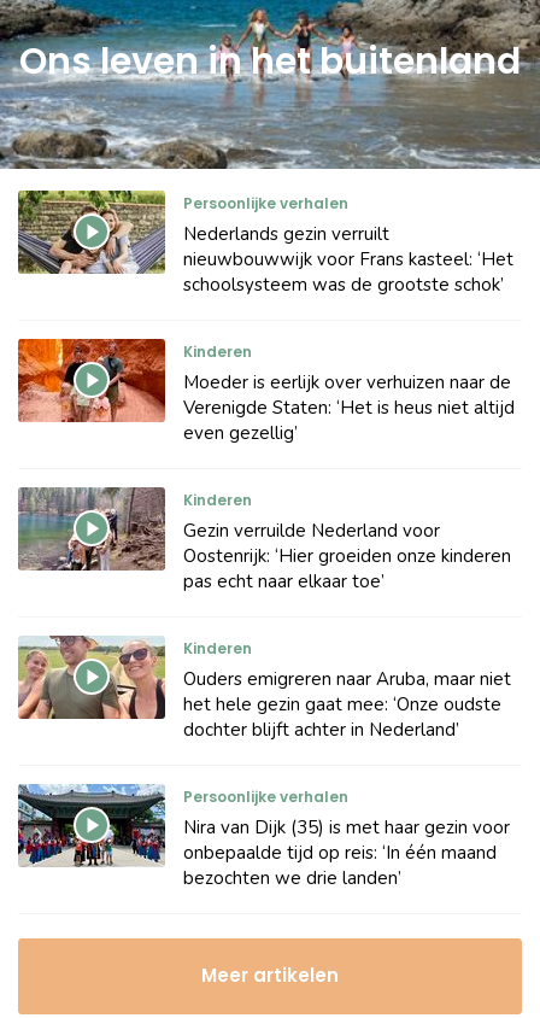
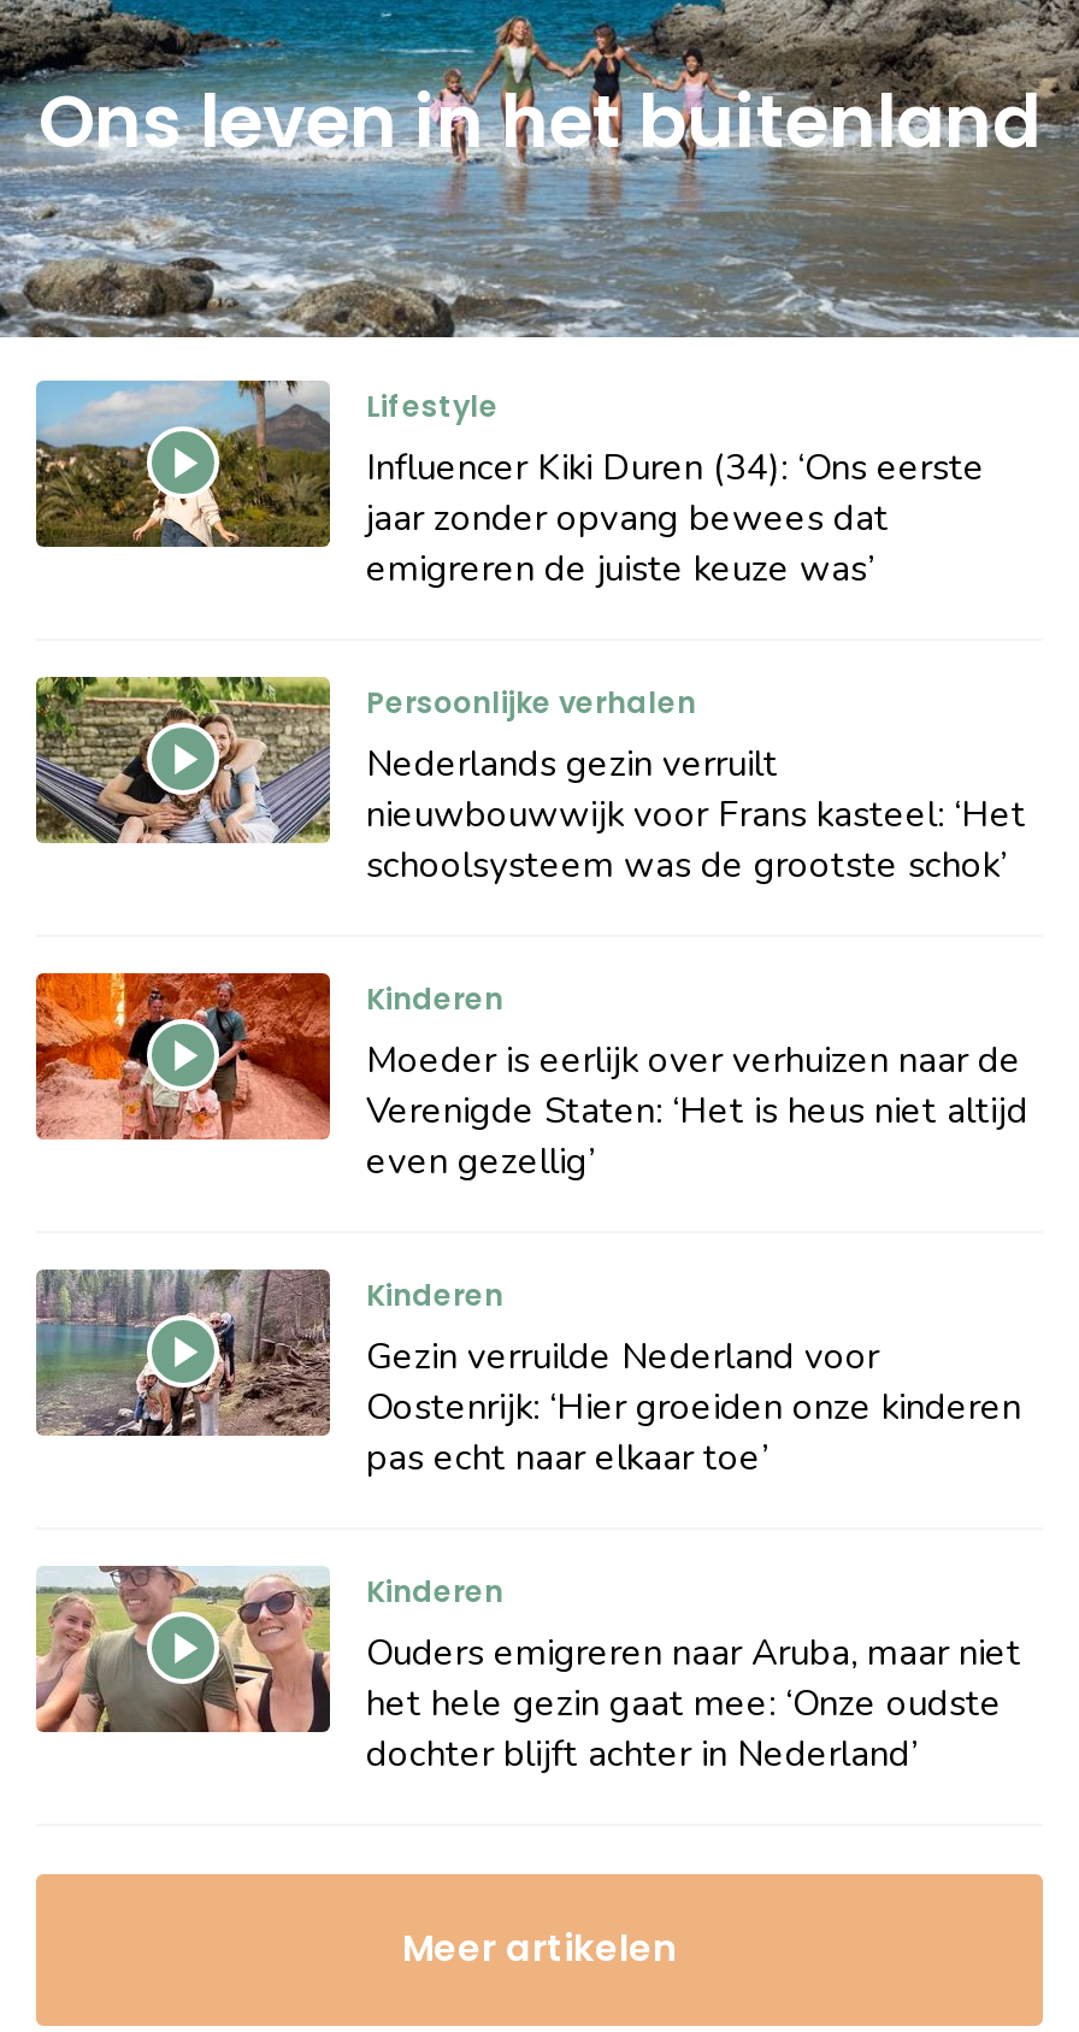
none -> [34,378,985,593] [image] | Lifestyle | Influencer Kiki Duren (34): ‘Ons eerste | jaar zonder opvang bewees dat | emigreren de juiste keuze was’
moved [16,188,515,742] -> [31,672,1028,1778]: [image] | Persoonlijke verhalen | Nederlands gezin verruilt | ... | het hele gezin gaat mee: ‘Onze oudste | dochter blijft achter in Nederland’
[17,784,510,890] [image] | Persoonlijke verhalen | Nira van Dijk (35) is met haar gezin voor | onbepaalde tijd op reis: ‘In één maand | bezochten we drie landen’ -> none

